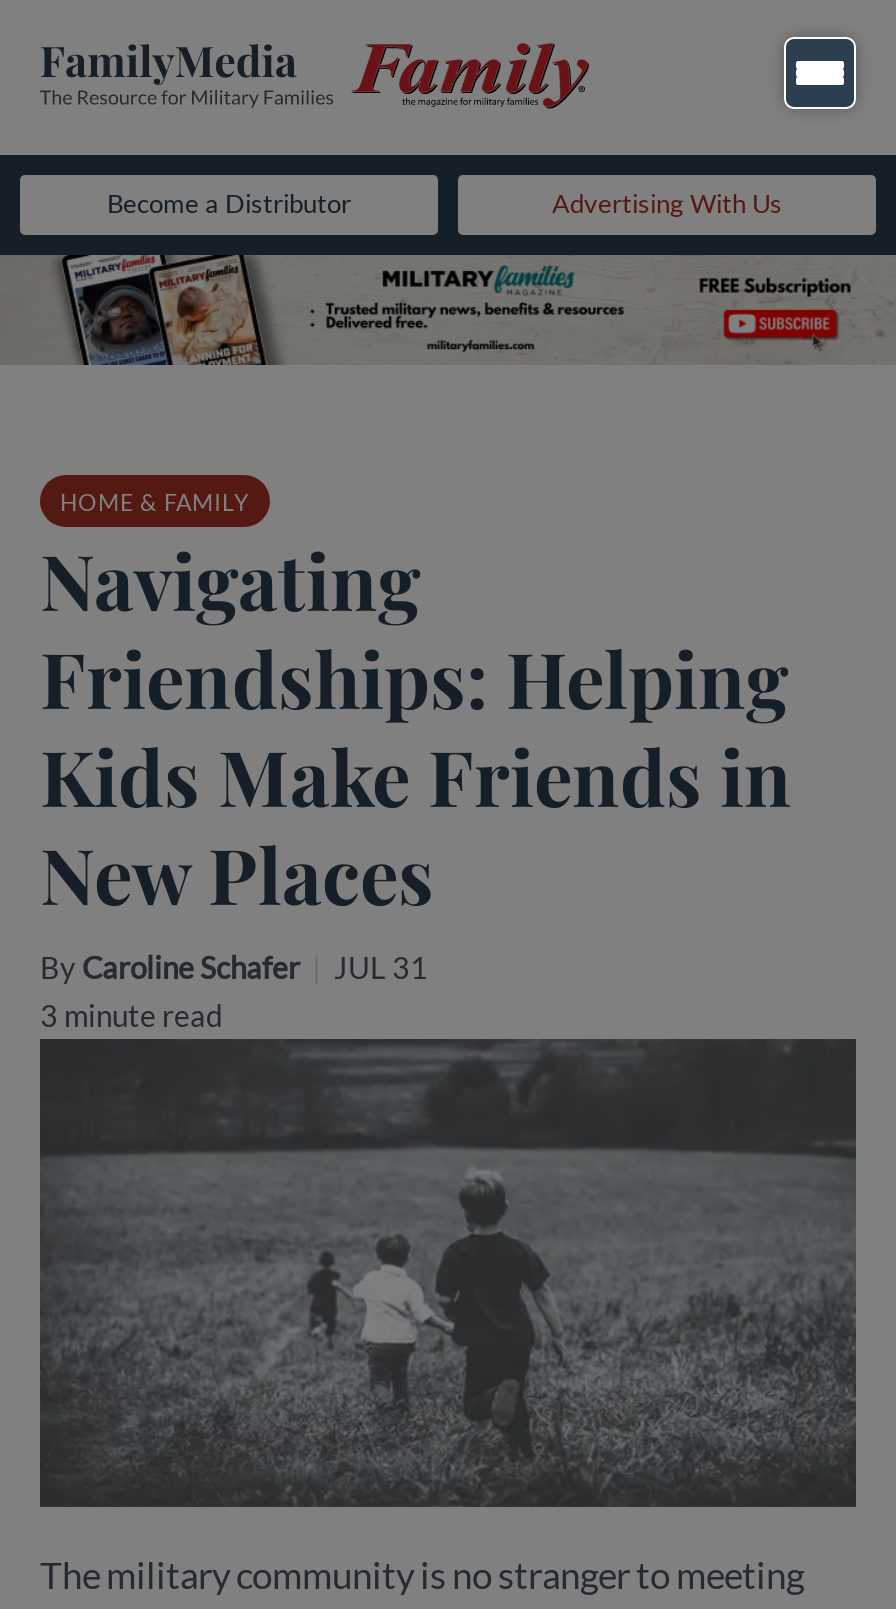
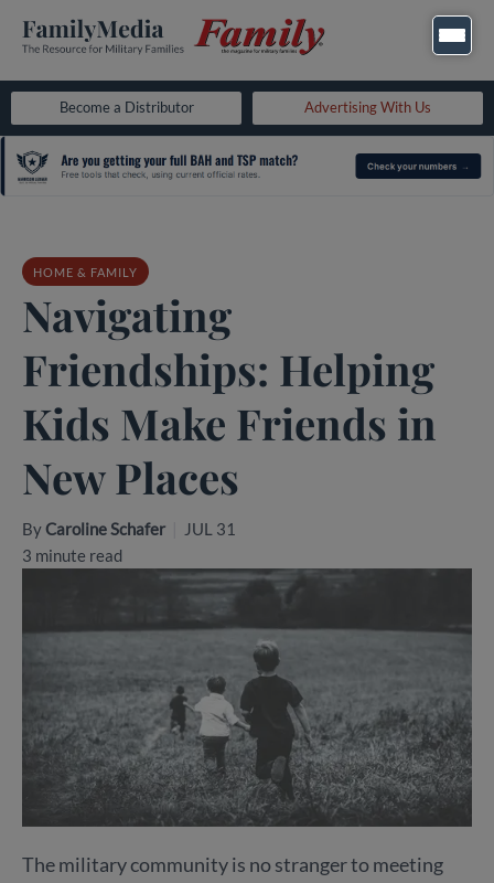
[6,253,890,367] [image] -> [3,135,491,196] [image]

